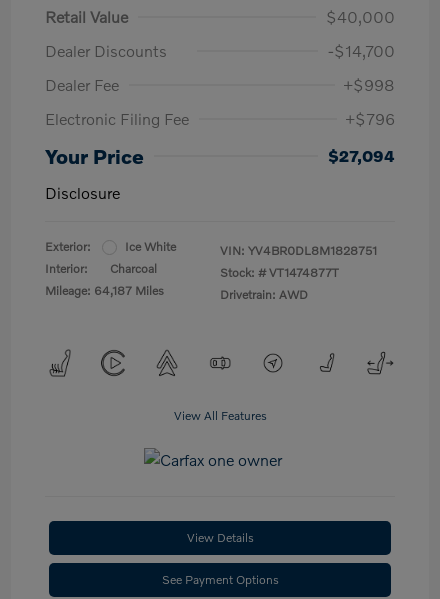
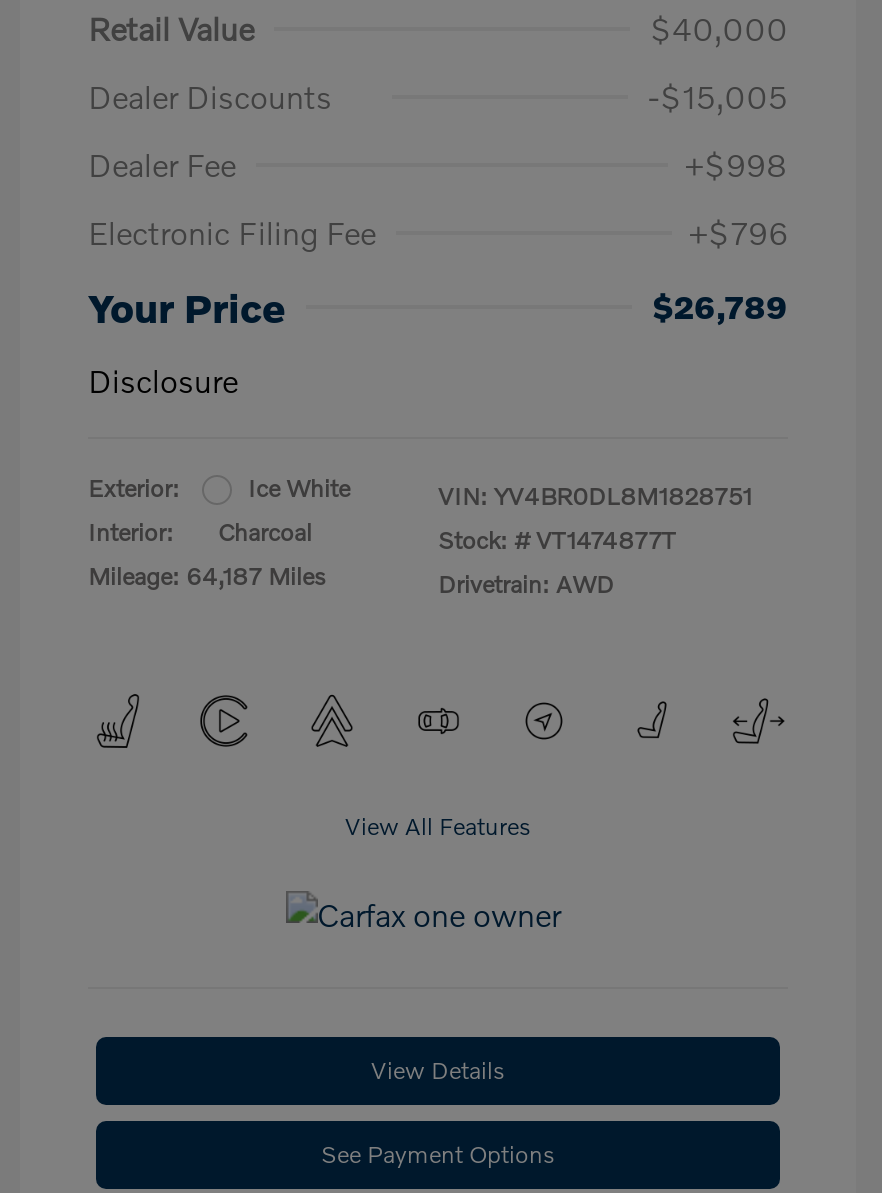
[328,41,395,60] -$14,700 -> [648,78,788,116] -$15,005
[328,146,395,165] $27,094 -> [652,288,788,326] $26,789

